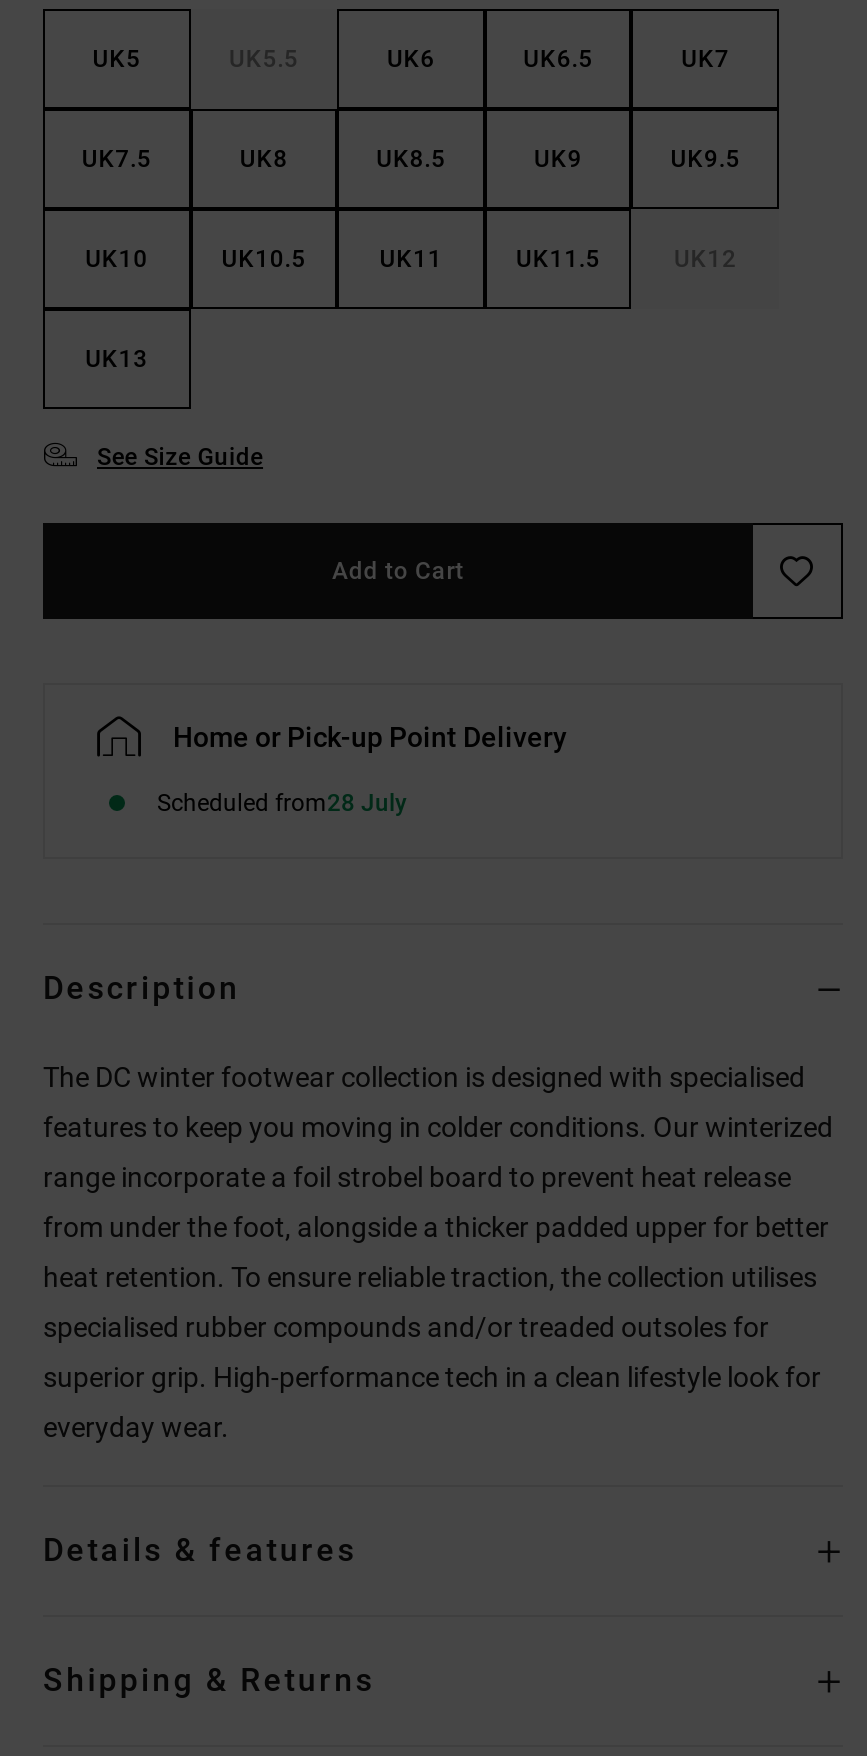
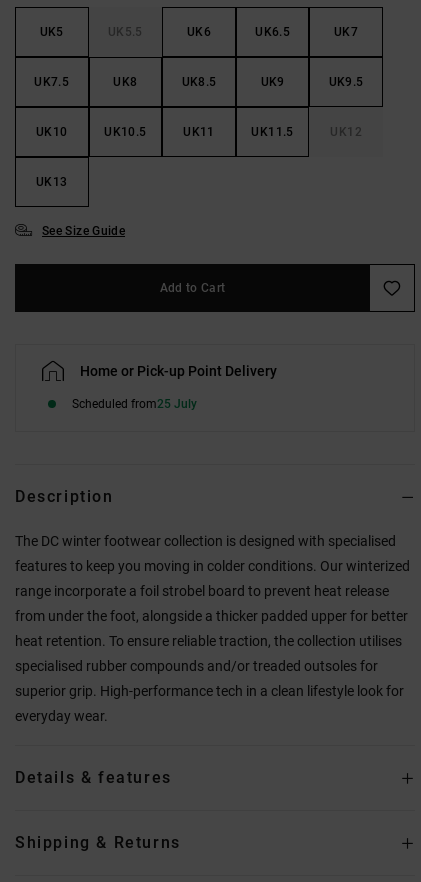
[157,788,407,816] Scheduled from28 July -> [72,397,197,411] Scheduled from25 July

